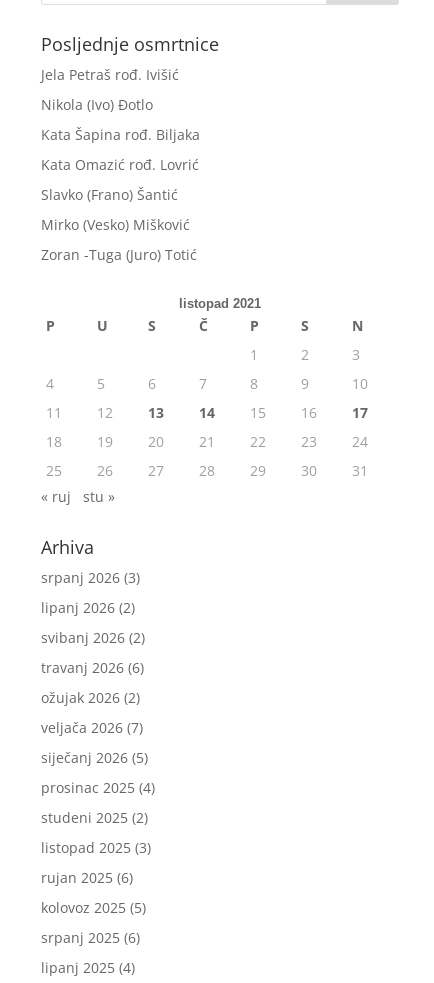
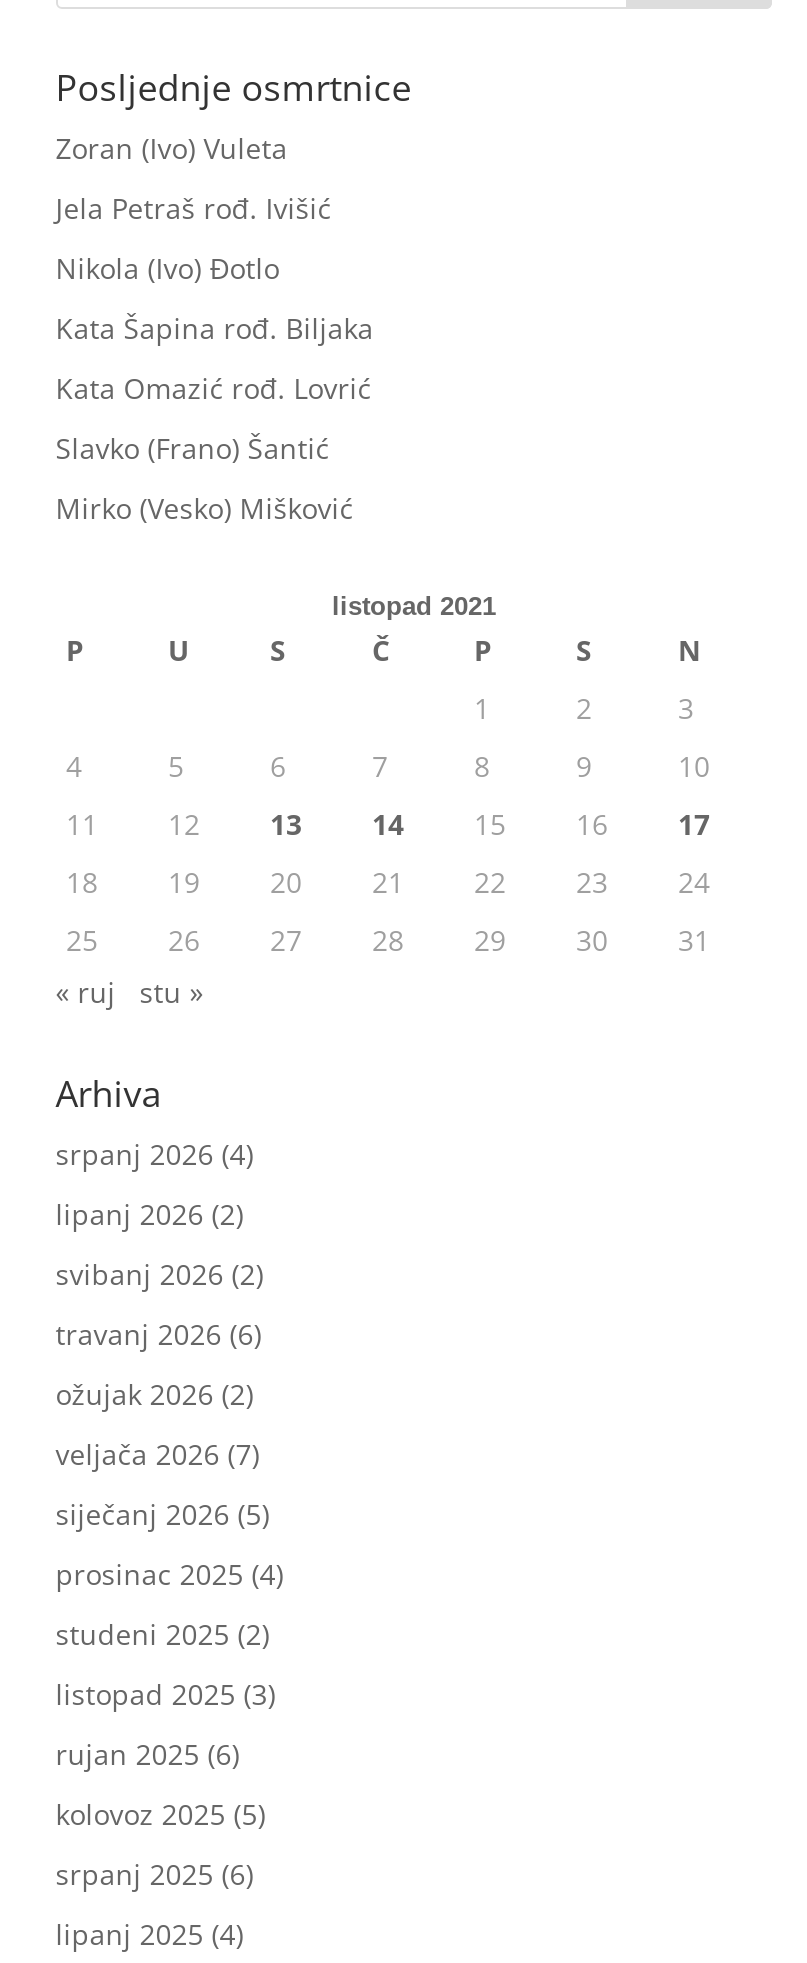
none -> [56,129,288,167] Zoran (Ivo) Vuleta
moved [41,65,200,234] -> [56,189,374,527]: Jela Petraš rođ. Ivišić | Nikola (Ivo) Đotlo | Kata Šapina rođ. Biljaka | Kata Omazić rođ. Lovrić | Slavko (Frano) Šantić | Mirko (Vesko) Mišković
[41,245,197,264] Zoran -Tuga (Juro) Totić -> none
[41,568,140,587] srpanj 2026 (3) -> [56,1135,254,1173] srpanj 2026 (4)

